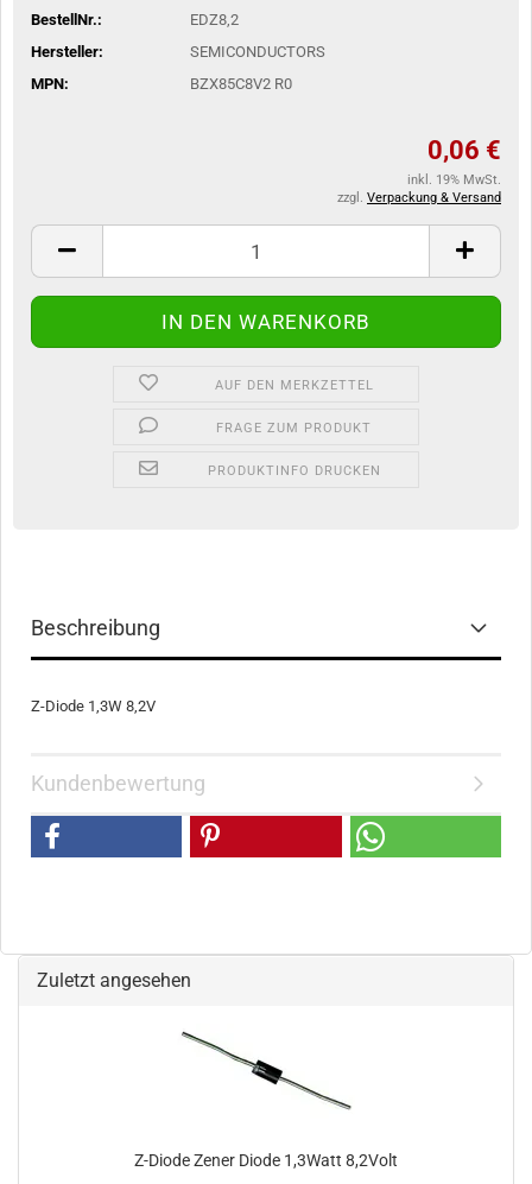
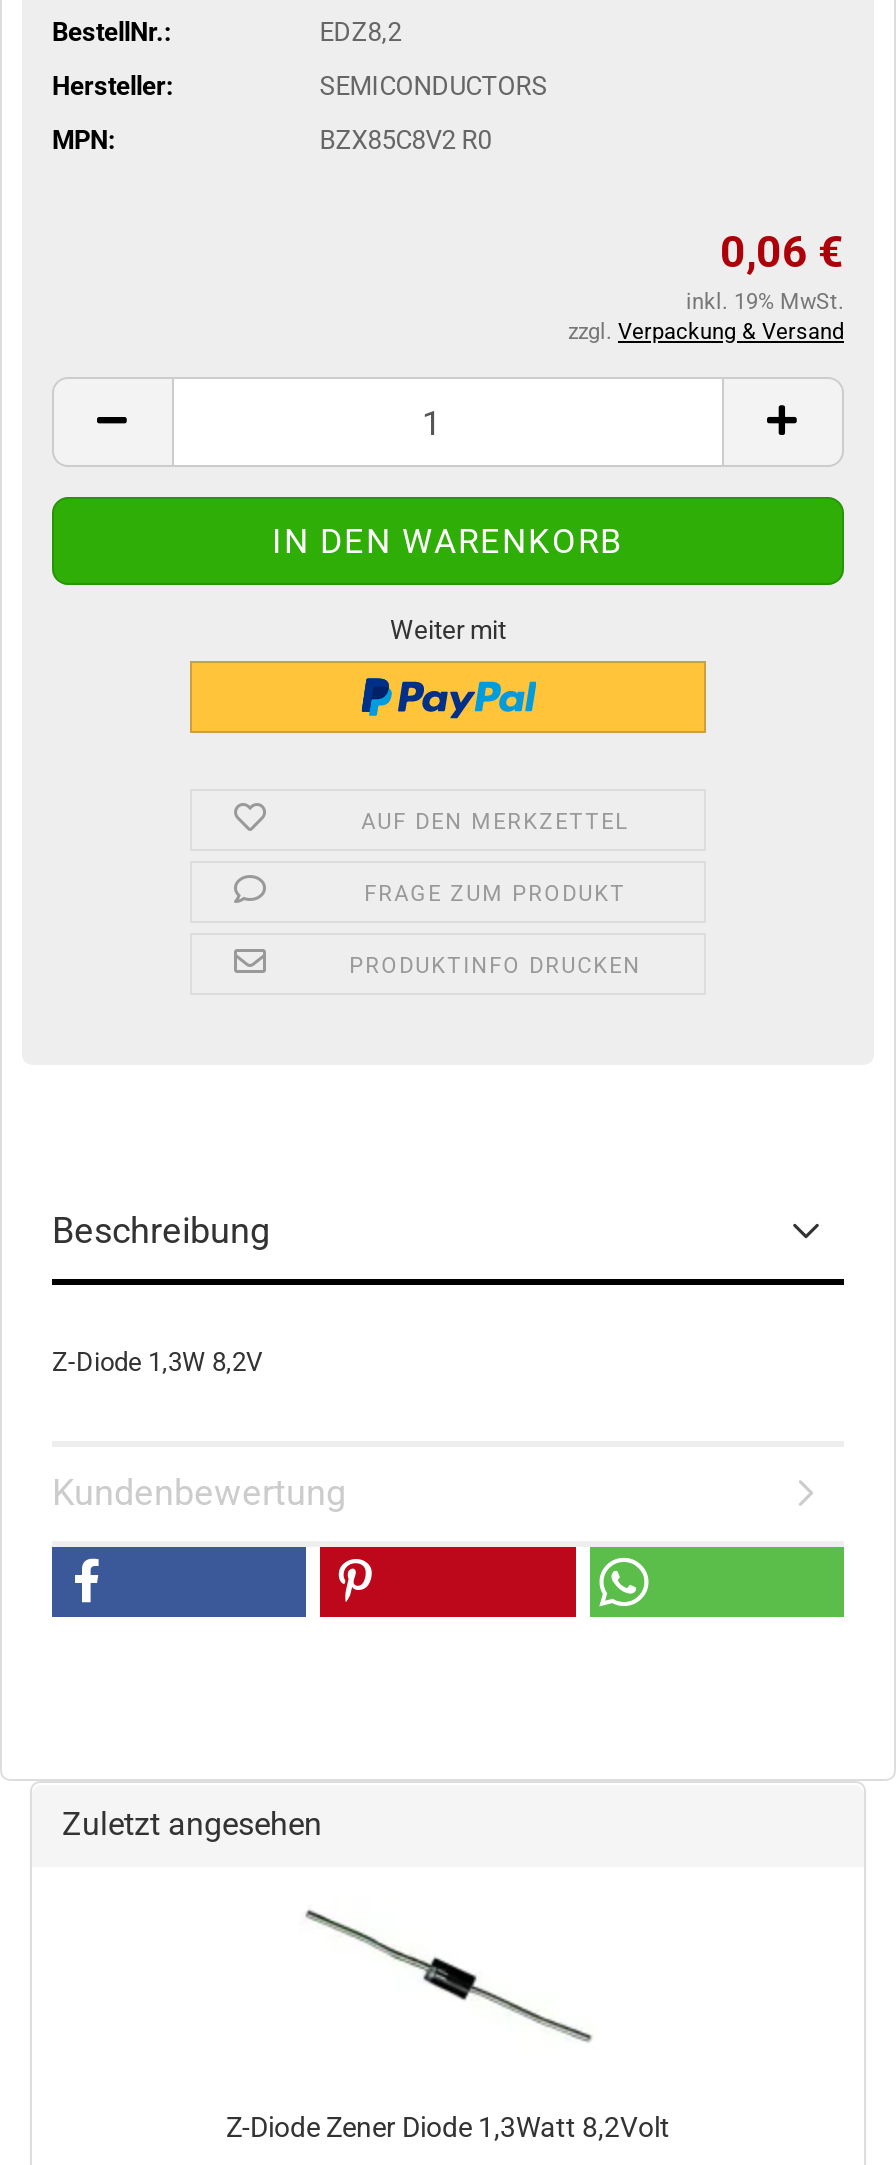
none -> [188,659,708,735] [image]
none -> [390,615,506,645] Weiter mit

